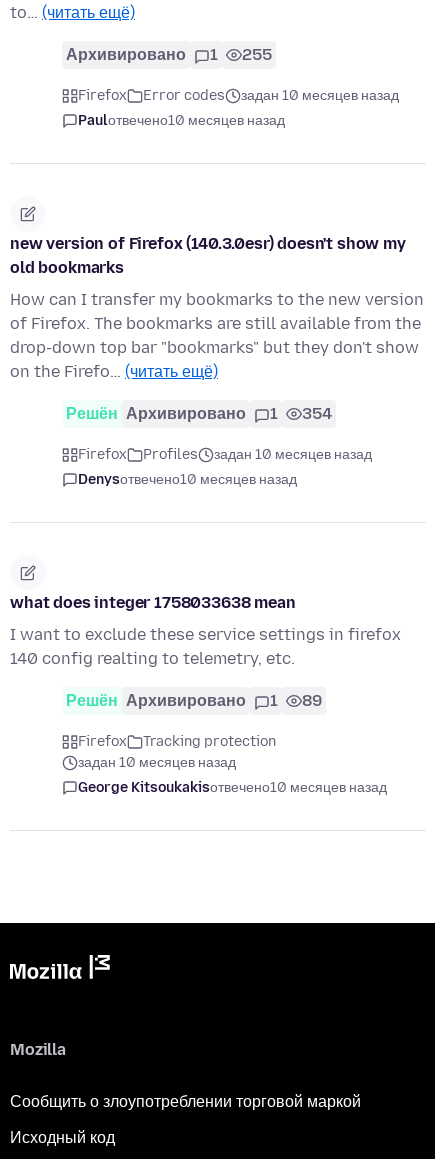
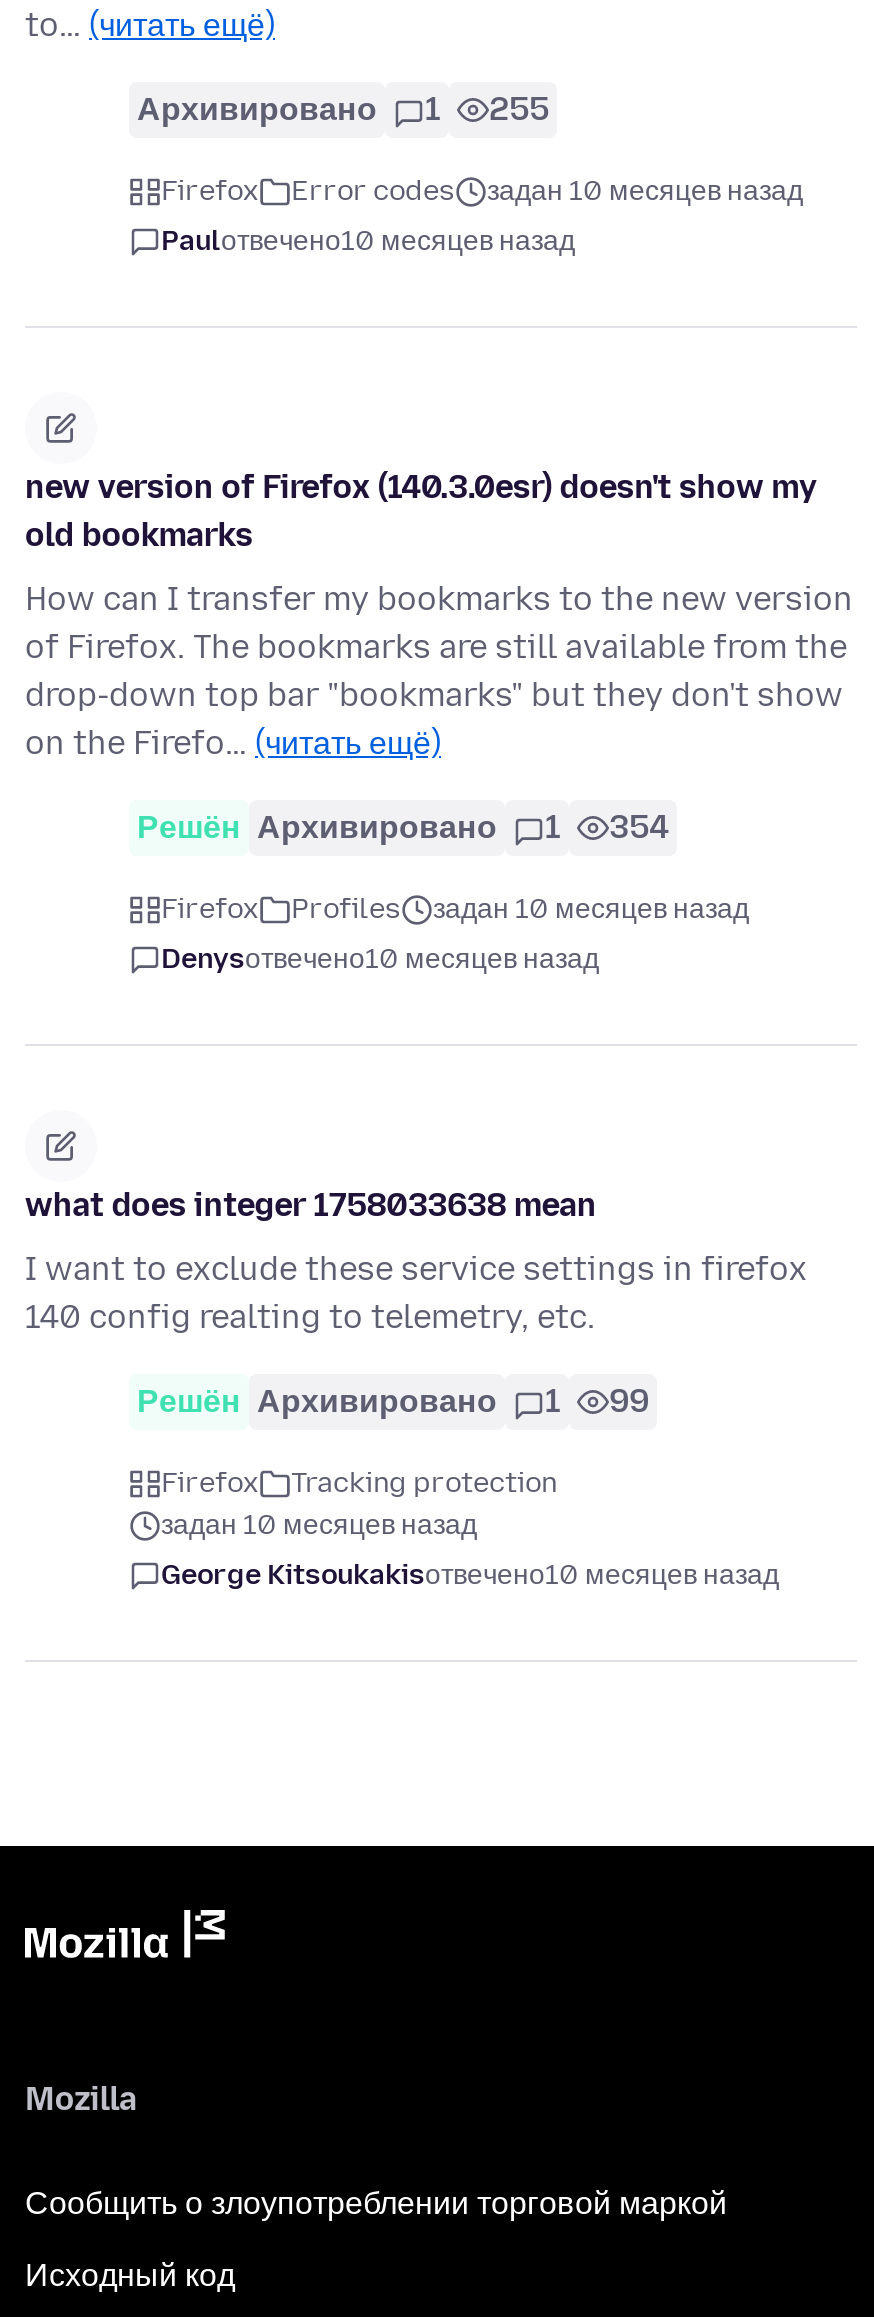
[66,691,322,710] Решён Архивировано 1 89 -> [137,1383,649,1421] Решён Архивировано 1 99

